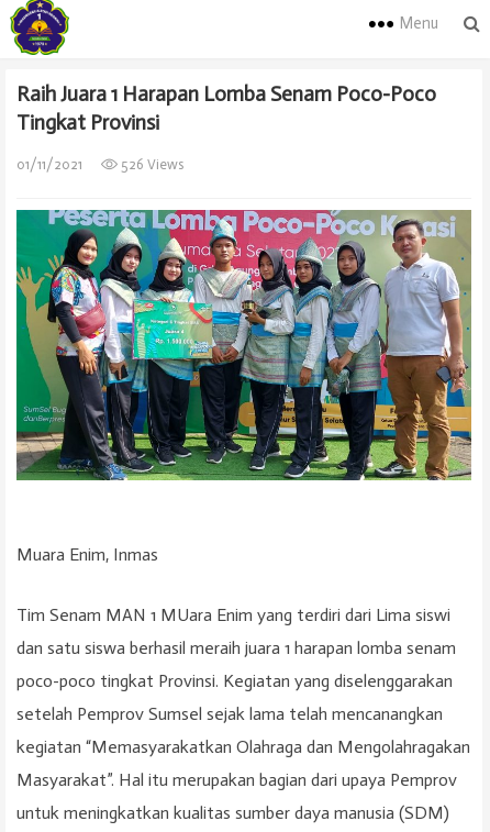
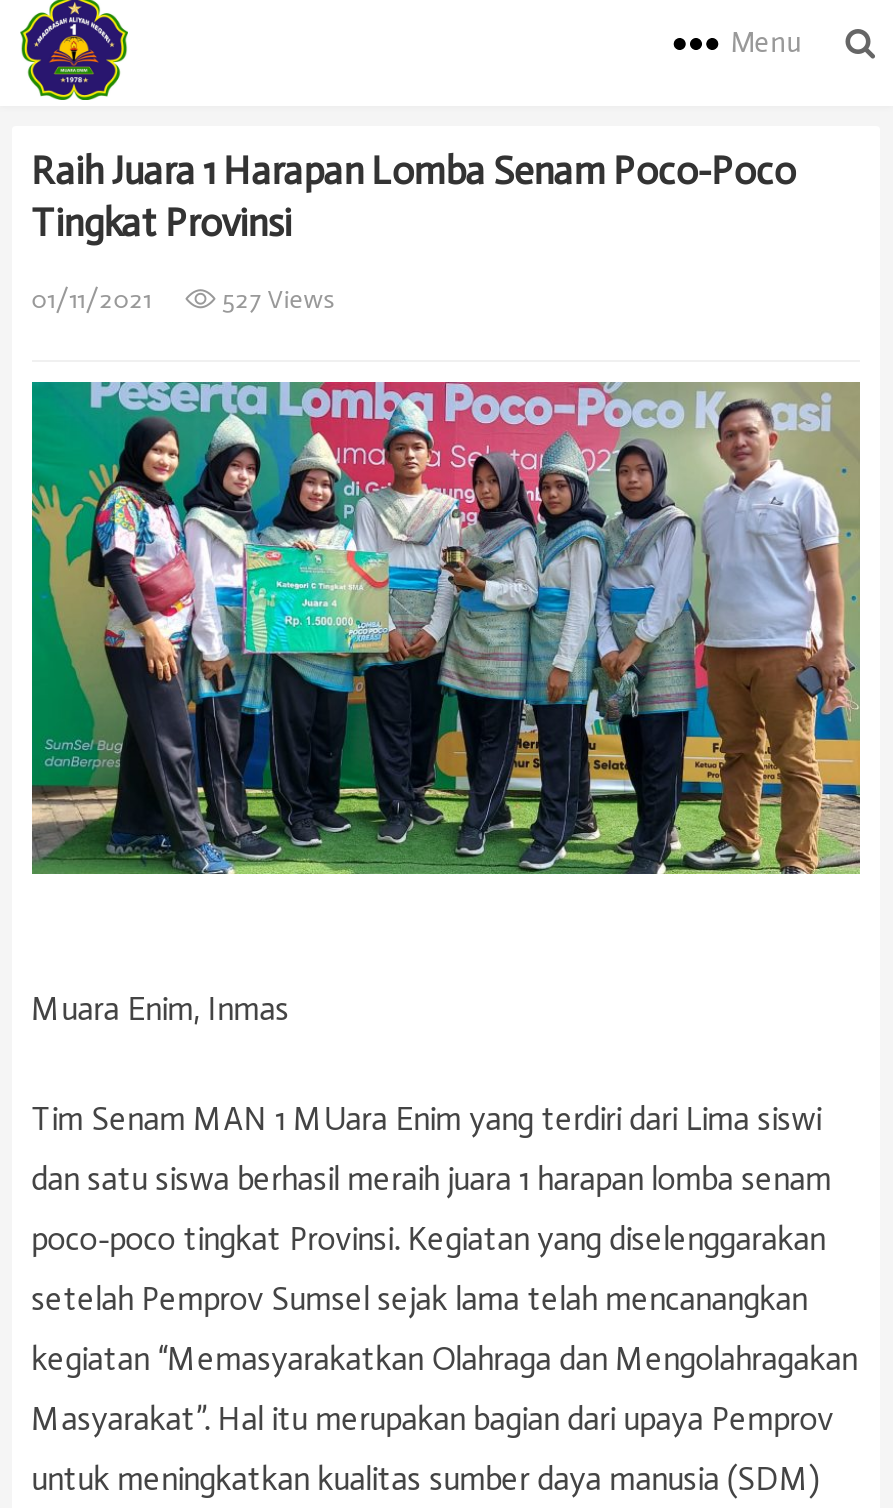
[16,156,183,173] 01/11/2021 526 Views -> [31,284,333,314] 01/11/2021 527 Views

